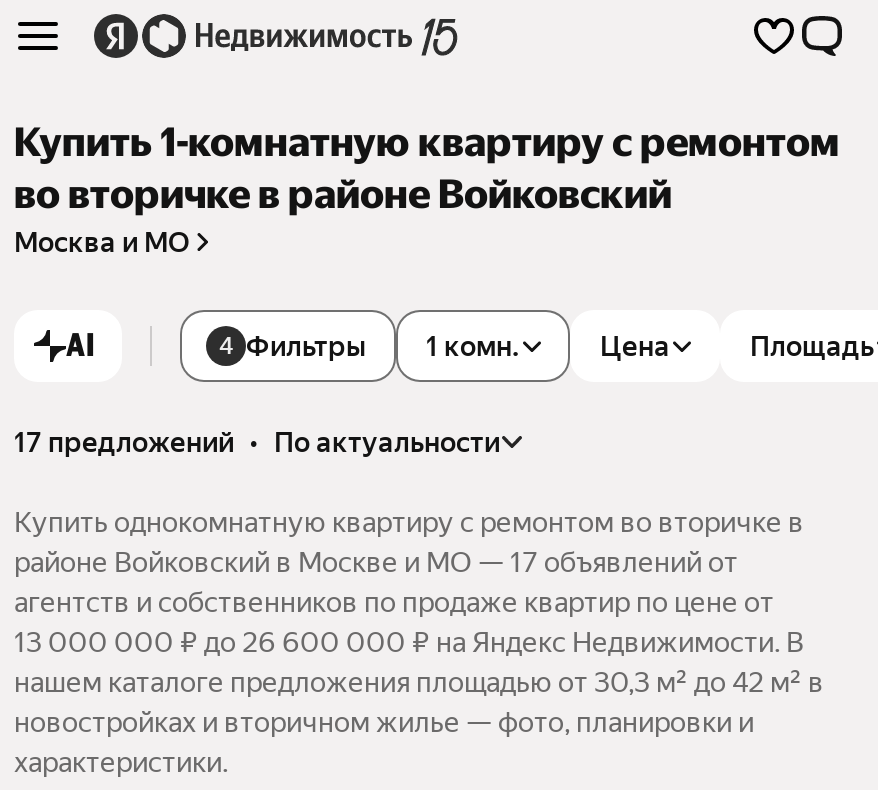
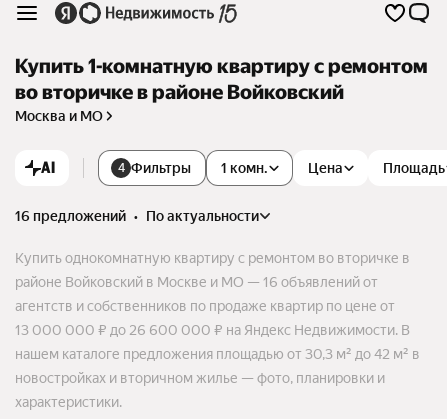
[14,426,500,458] 17 предложений • по актуальности -> [15,208,259,224] 16 предложений • по актуальности
[14,546,738,578] районе Войковский в Москве и МО — 17 объявлений от -> [15,274,378,290] районе Войковский в Москве и МО — 16 объявлений от

